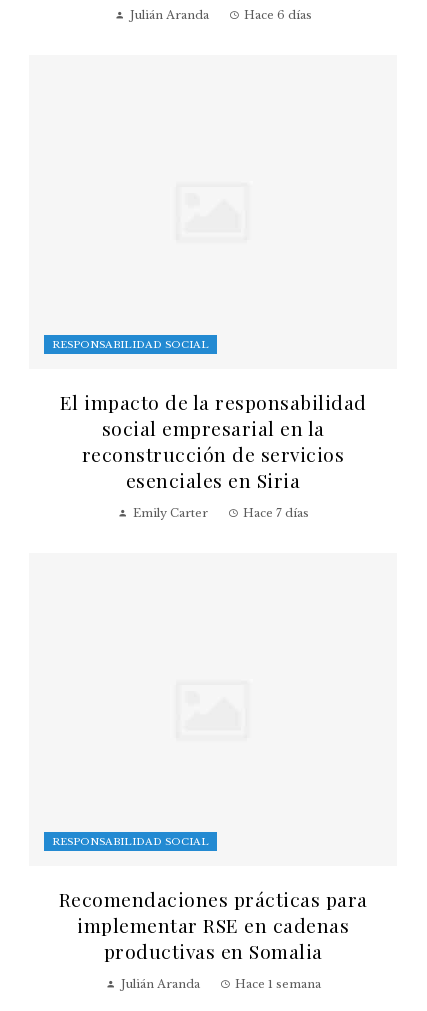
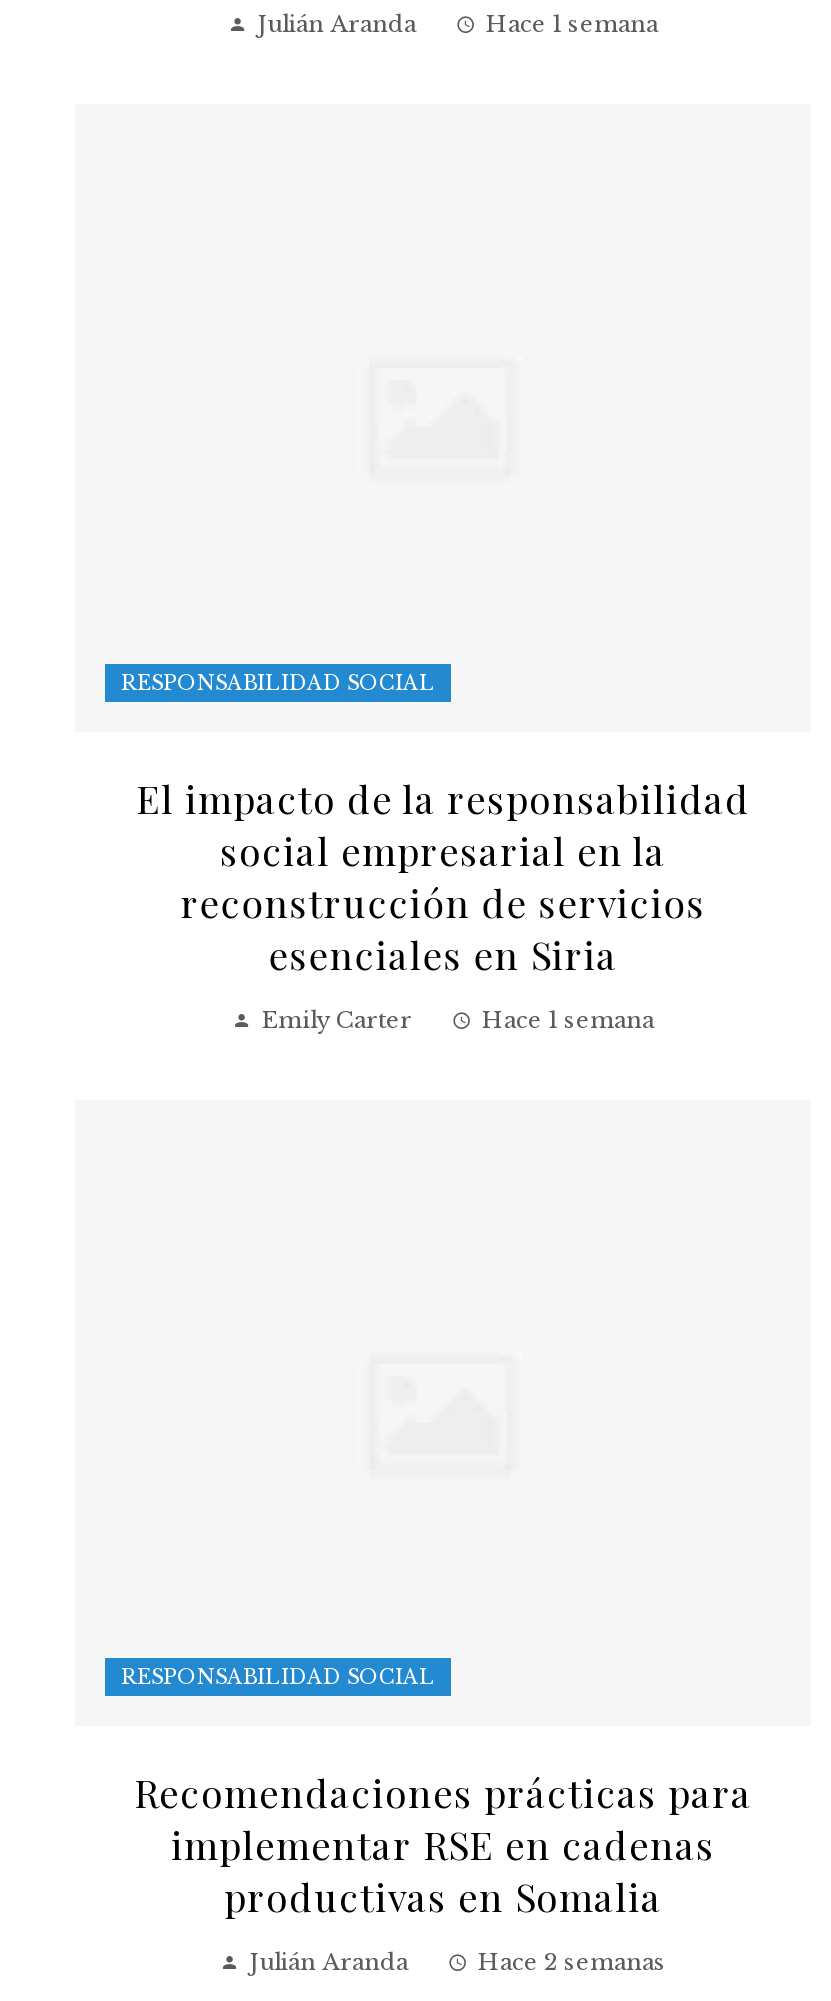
[243,8,311,22] Hace 6 días -> [486,10,658,38] Hace 1 semana
[242,506,308,520] Hace 7 días -> [482,1006,654,1034] Hace 1 semana
[234,977,320,991] Hace 1 semana -> [478,1949,666,1977] Hace 2 semanas

